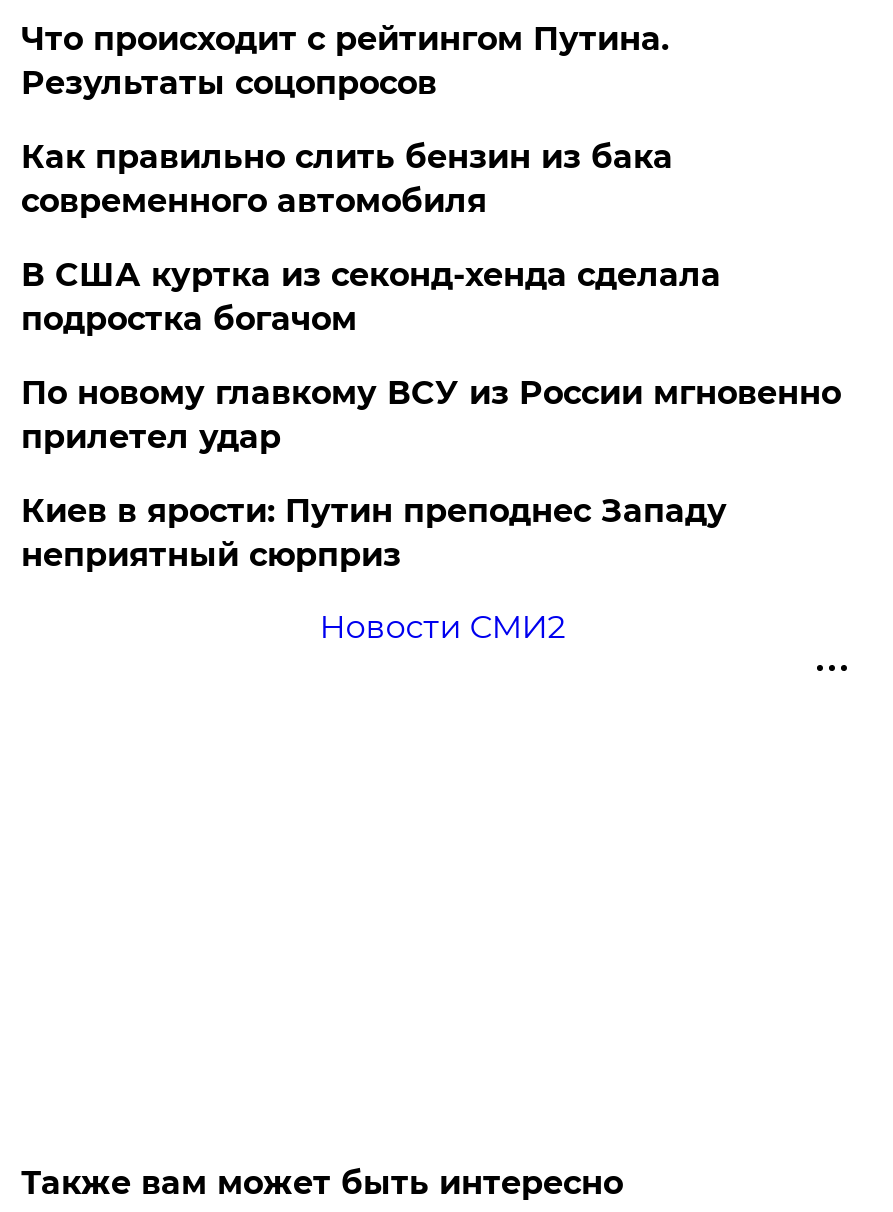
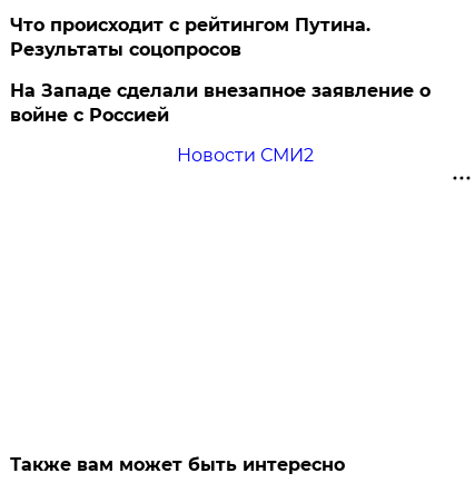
[21,138,841,574] Как правильно слить бензин из бака | современного автомобиля | В США куртка из секонд-хенда сделала | подростка богачом | По новому главкому ВСУ из России мгновенно | прилетел удар | Киев в ярости: Путин преподнес Западу | неприятный сюрприз -> [10,80,431,126] На Западе сделали внезапное заявление о | войне с Россией

